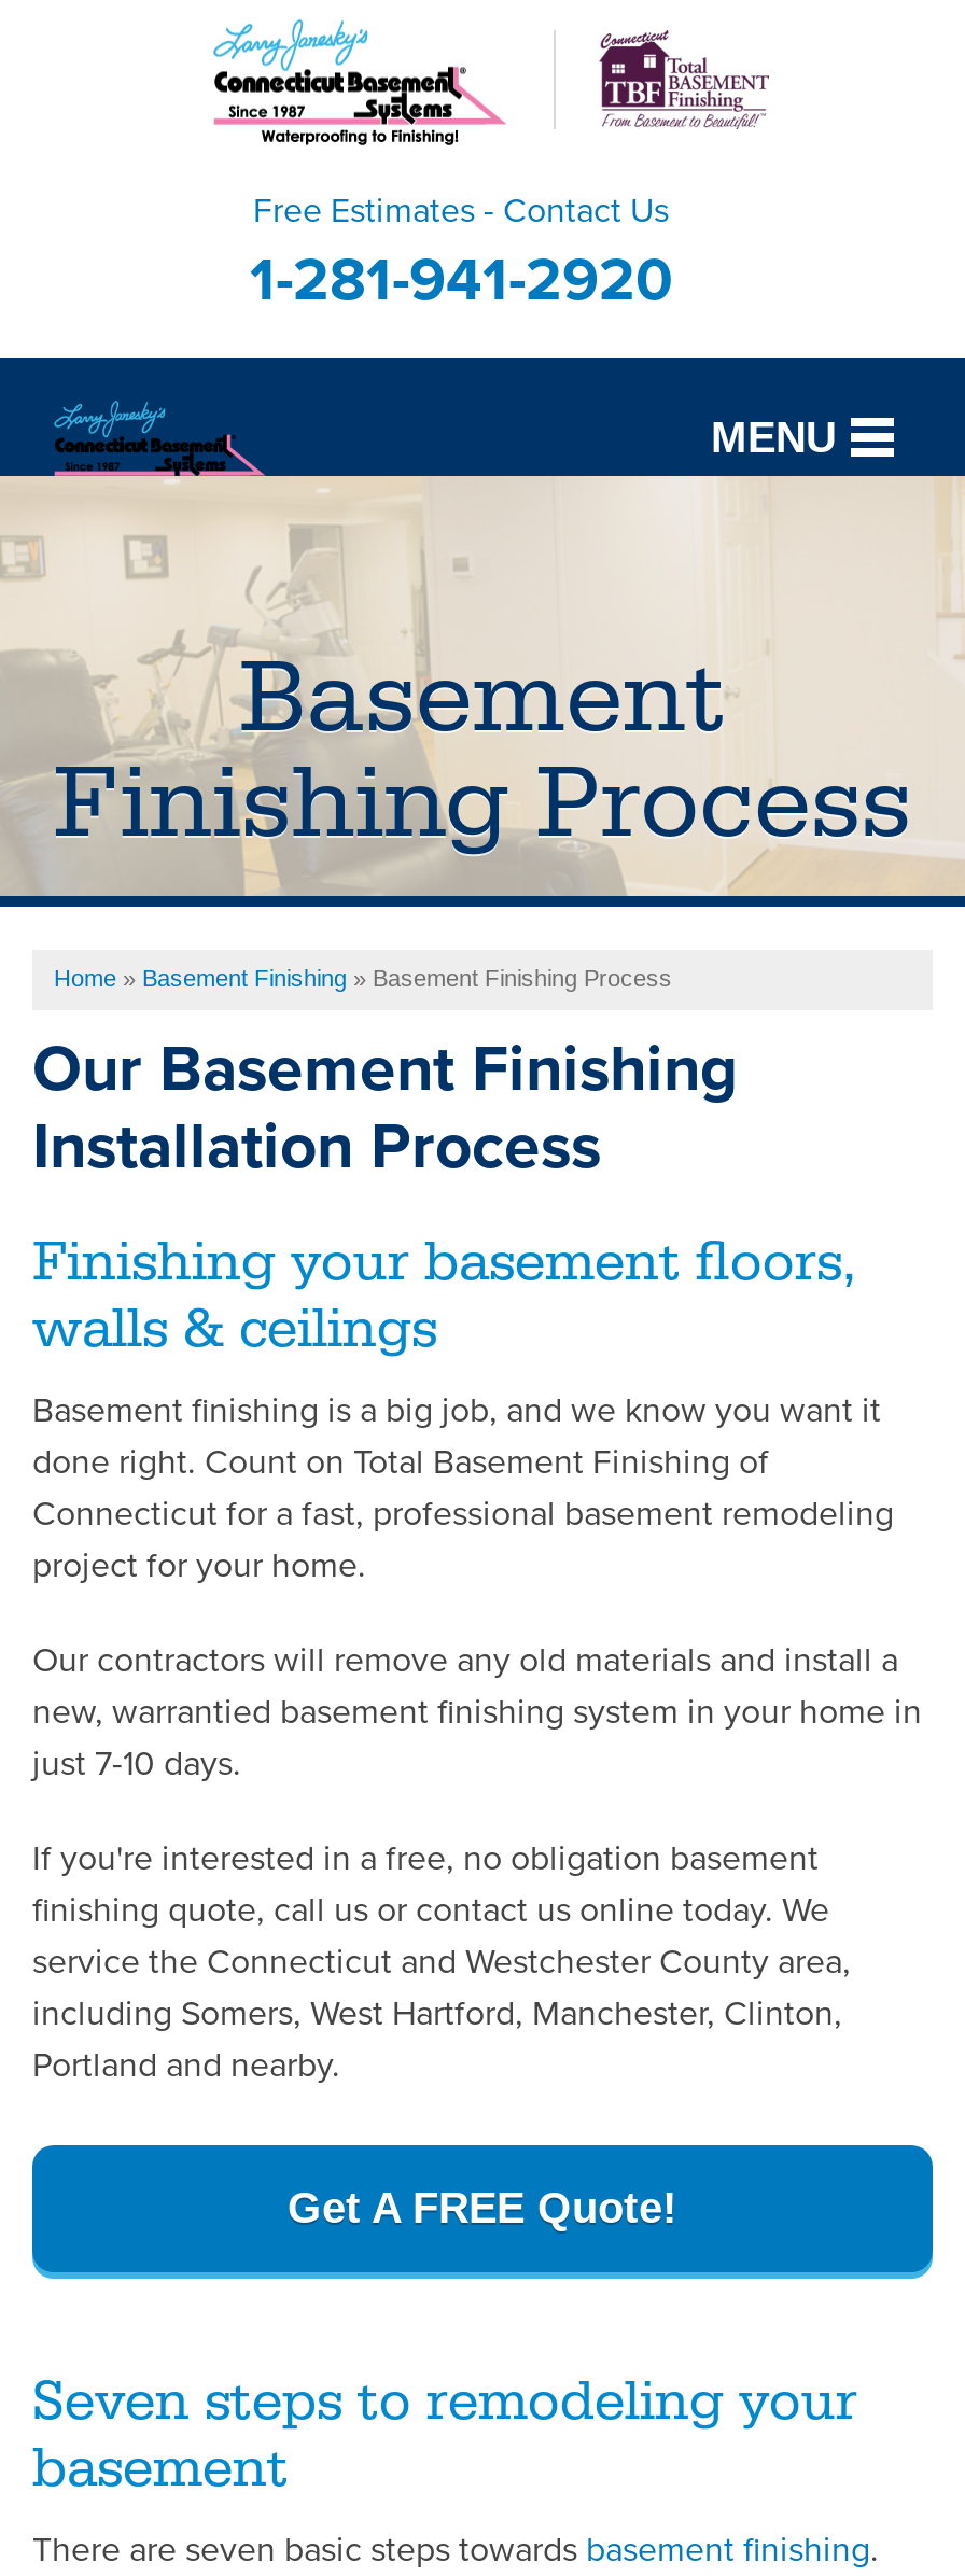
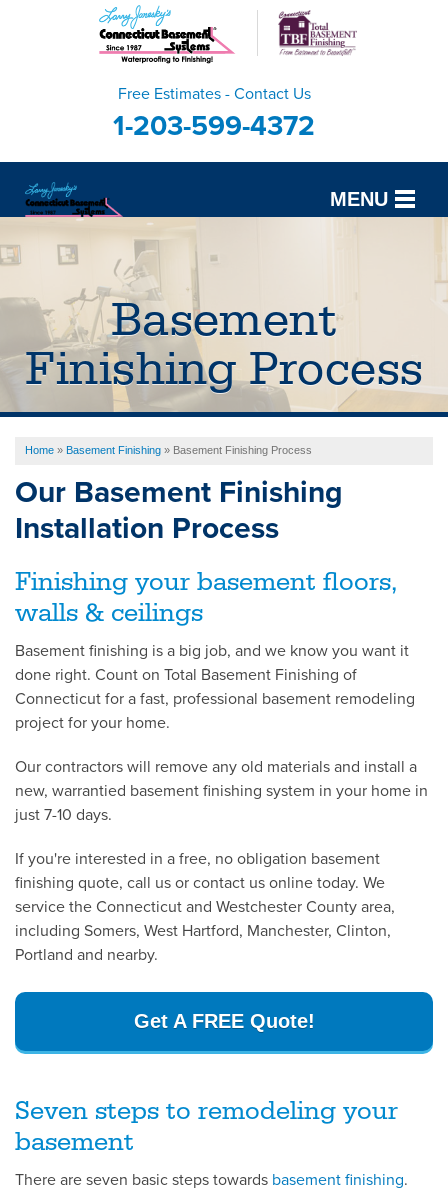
[250,242,672,316] 1-281-941-2920 -> [113,108,315,142] 1-203-599-4372

